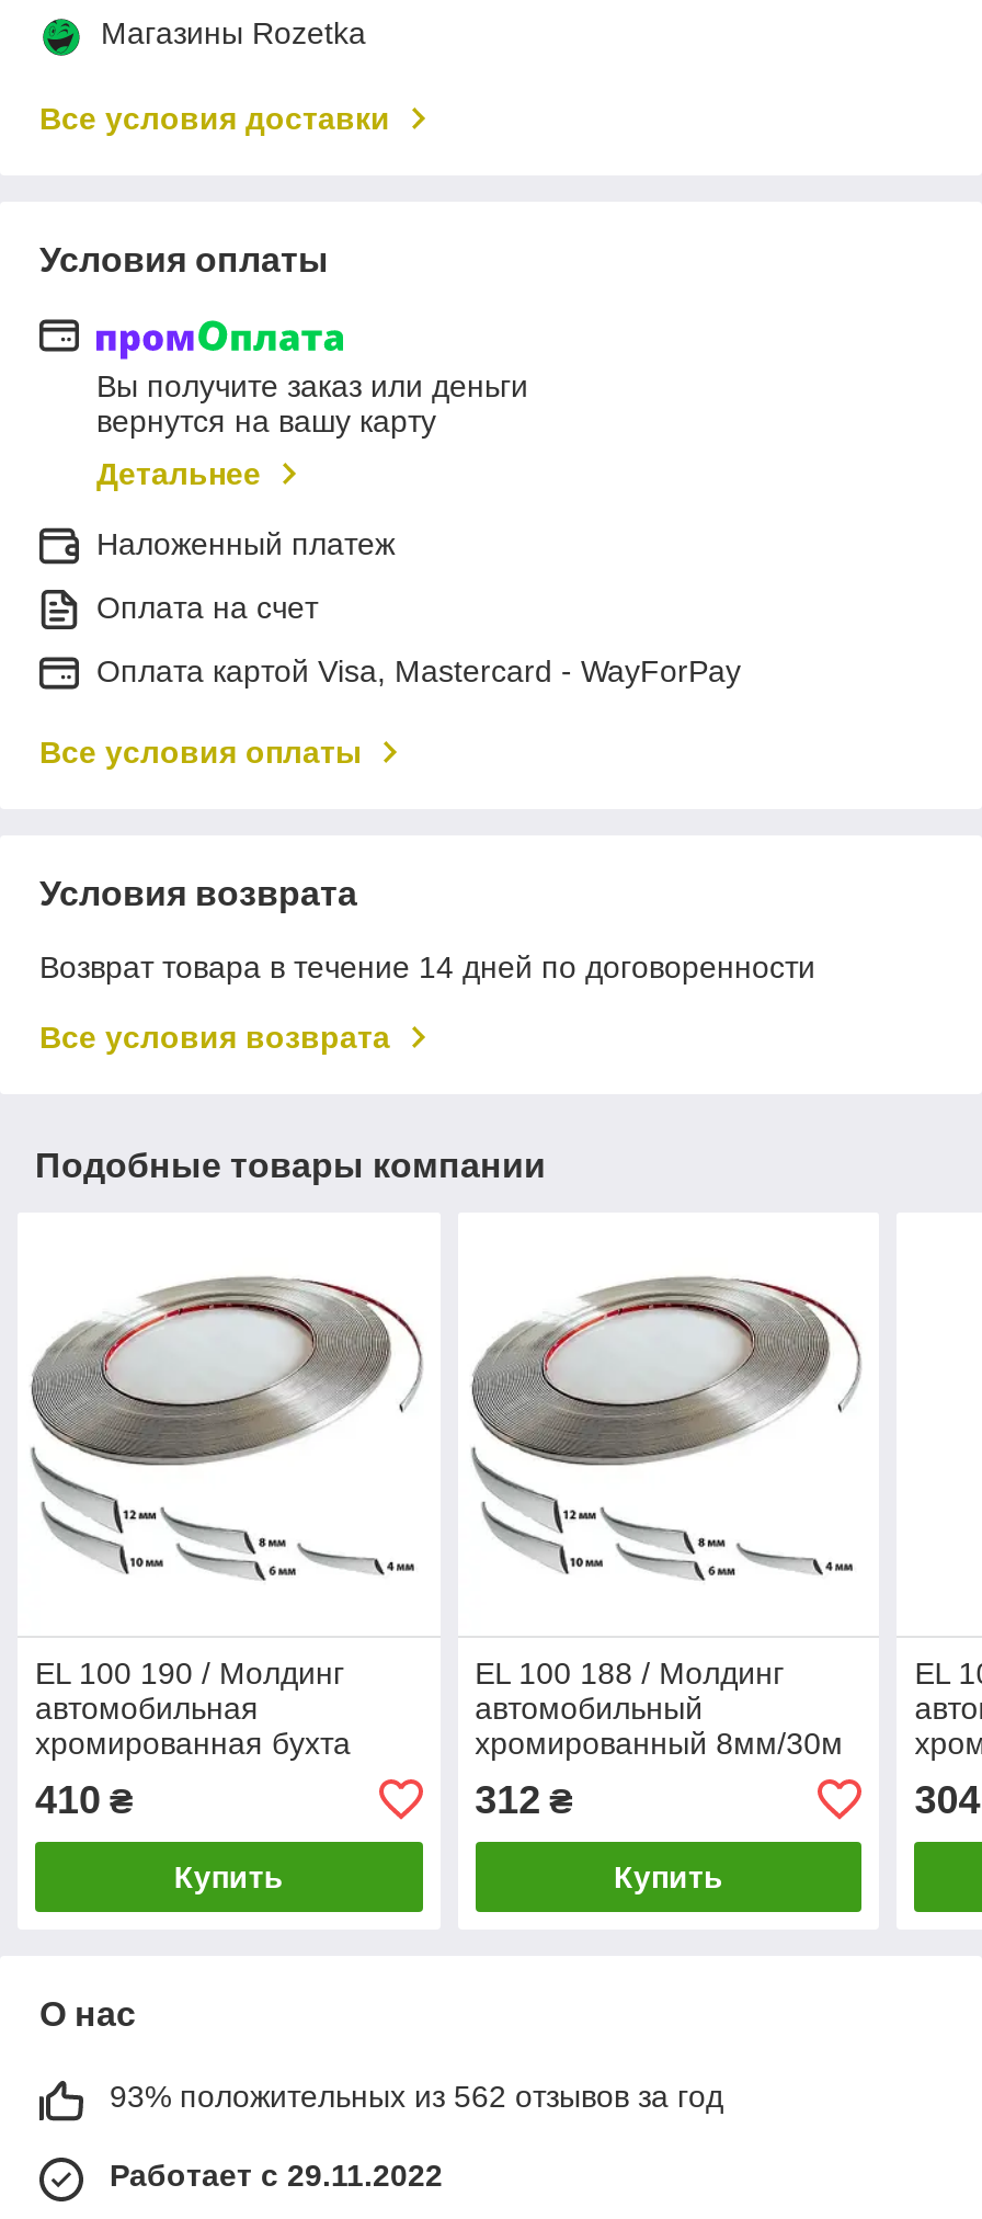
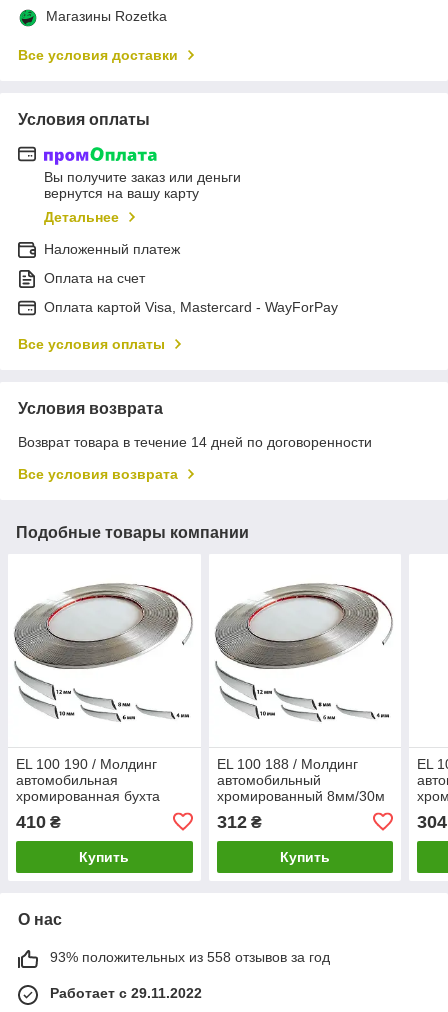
[110,2078,723,2113] 93% положительных из 562 отзывов за год -> [50,949,330,965] 93% положительных из 558 отзывов за год

